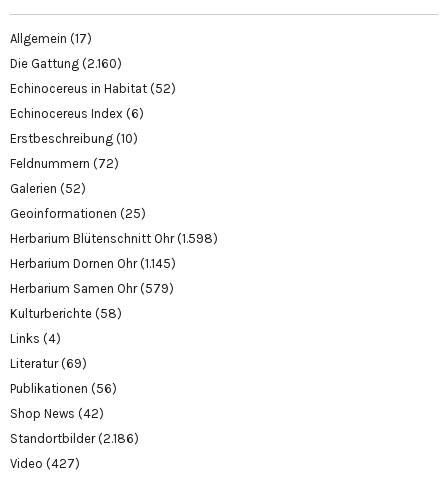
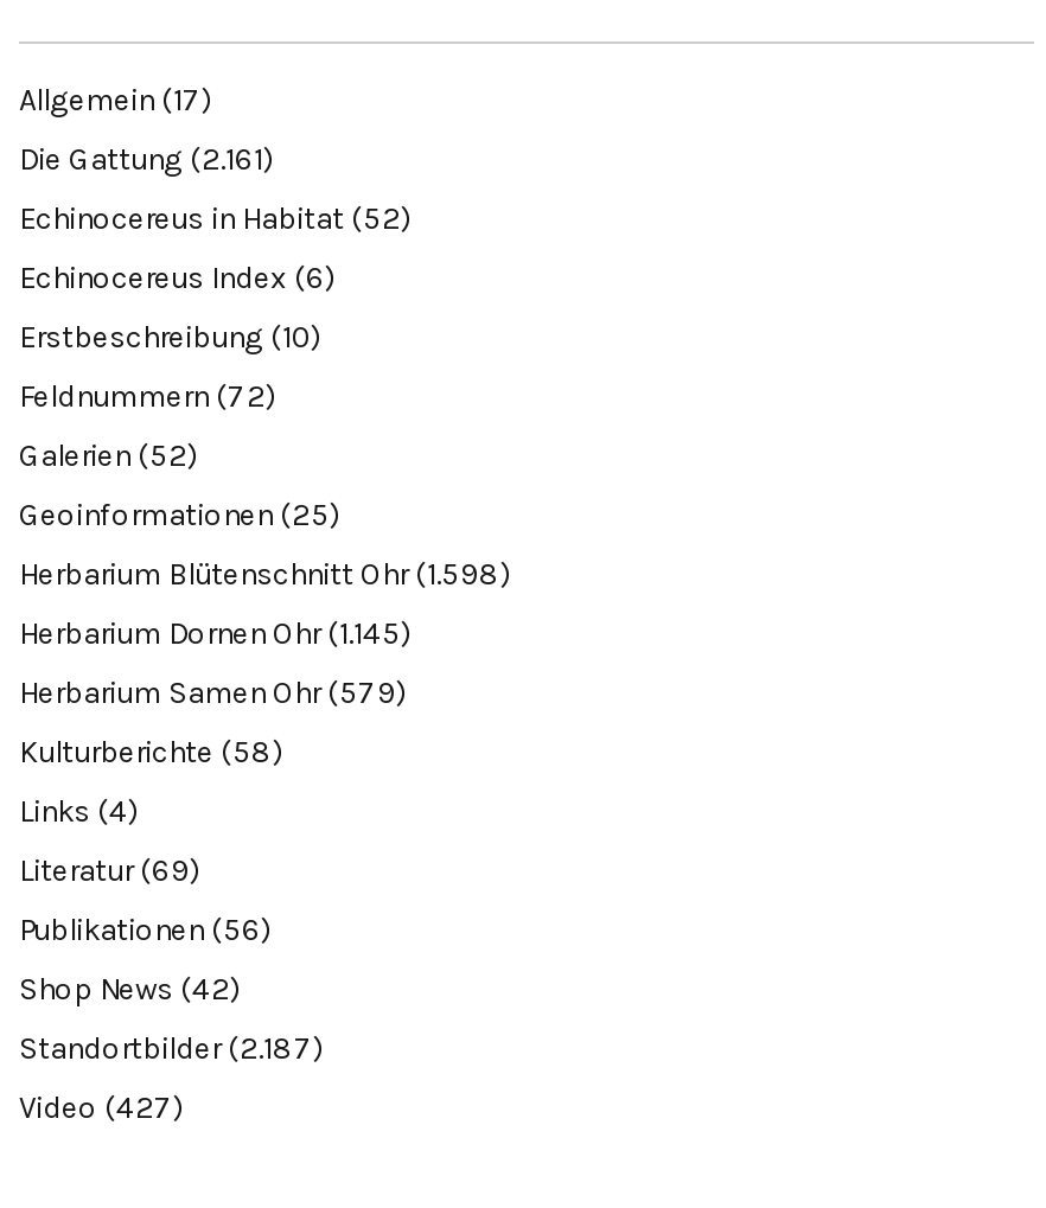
[10,56,122,71] Die Gattung (2.160) -> [19,140,275,176] Die Gattung (2.161)
[10,431,139,446] Standortbilder (2.186) -> [19,1029,325,1065] Standortbilder (2.187)

